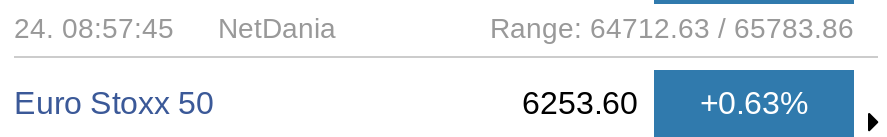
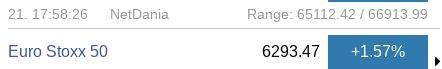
[14,12,336,44] 24. 08:57:45 NetDania -> [8,6,169,22] 21. 17:58:26 NetDania
[490,12,854,44] Range: 64712.63 / 65783.86 -> [247,6,428,22] Range: 65112.42 / 66913.99
[522,86,638,120] 6253.60 -> [262,43,320,60] 6293.47
[700,86,808,120] +0.63% -> [351,43,405,60] +1.57%

